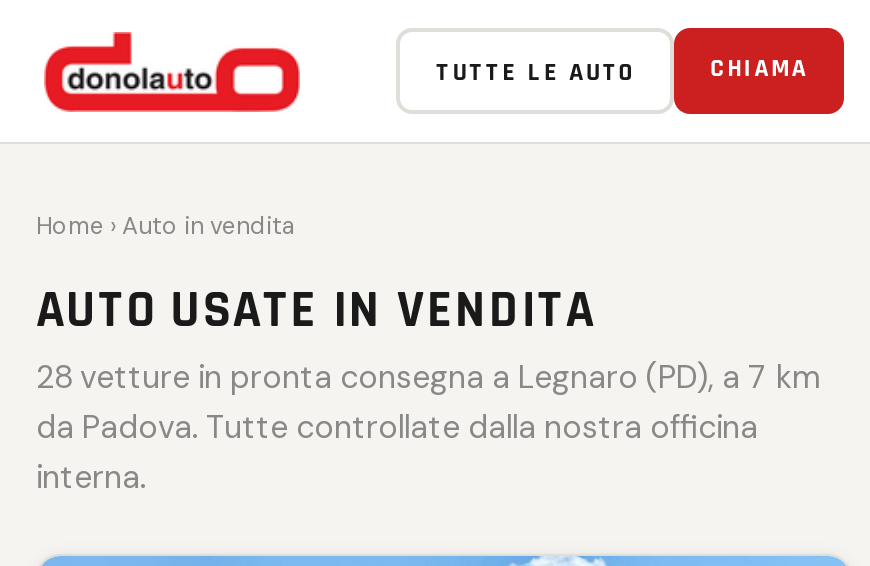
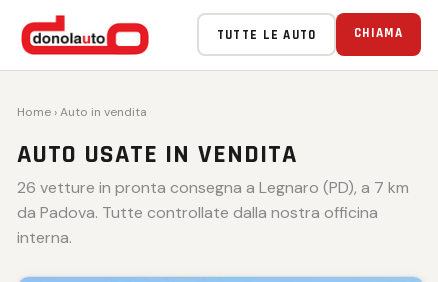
[36,356,818,398] 28 vetture in pronta consegna a Legnaro (PD), a 7 km -> [17,177,409,198] 26 vetture in pronta consegna a Legnaro (PD), a 7 km

